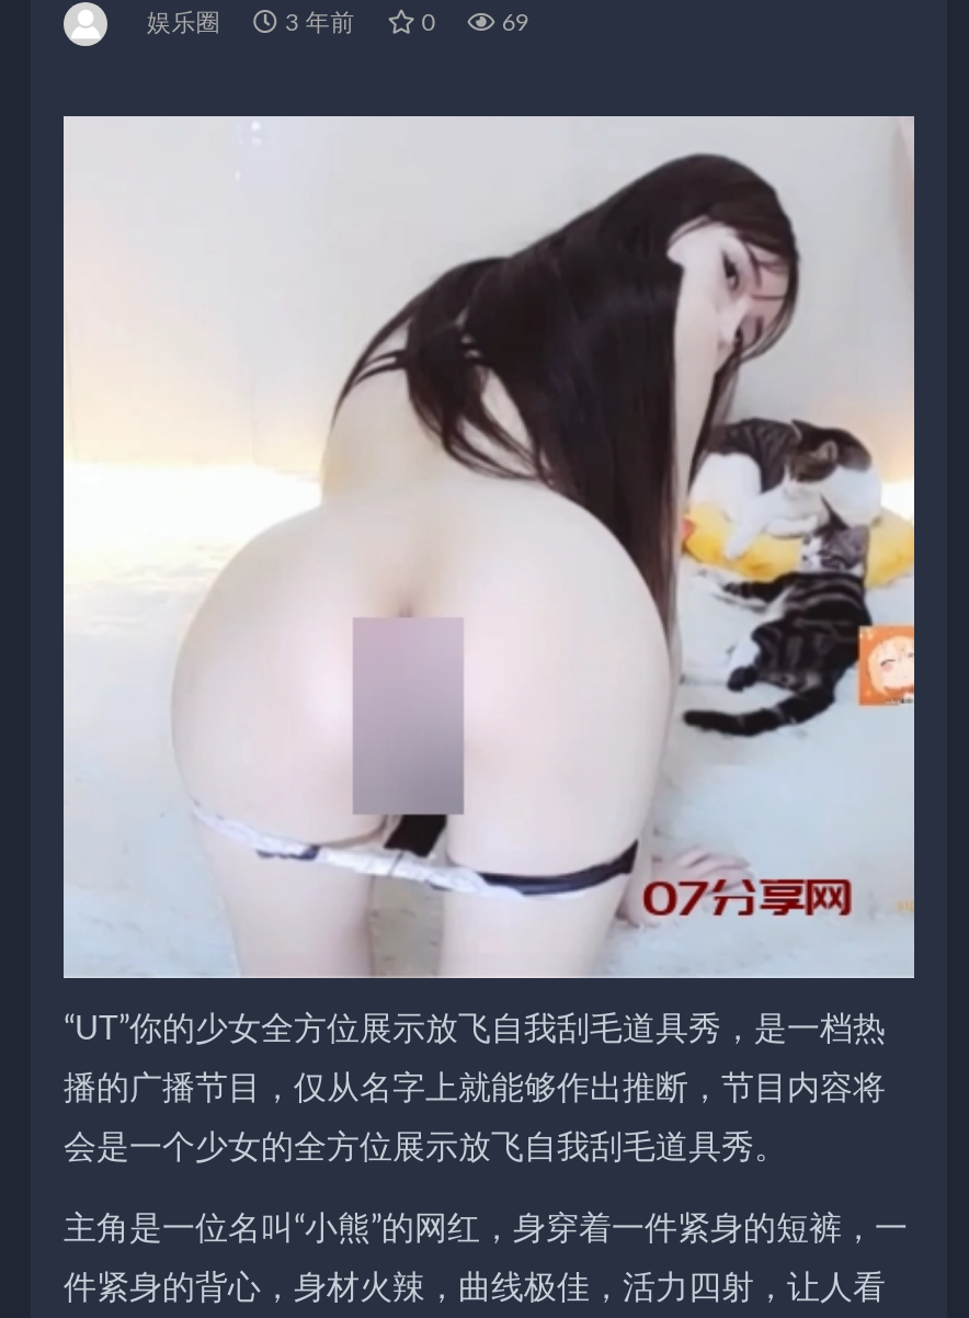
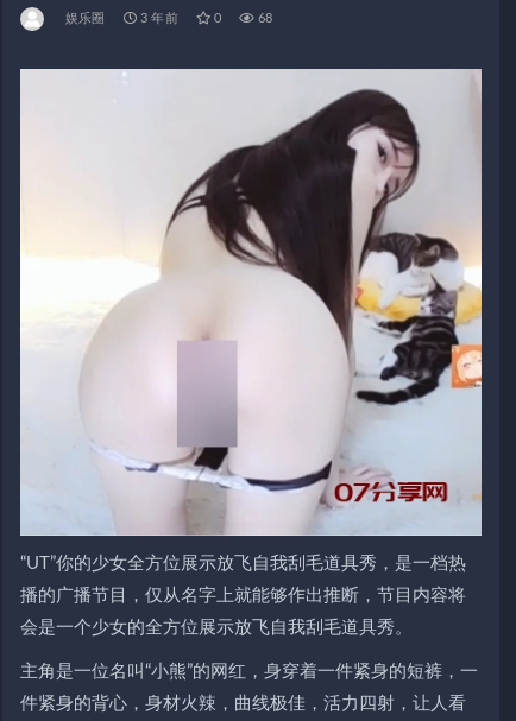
[495,11,529,35] 69 -> [254,12,273,25] 68

